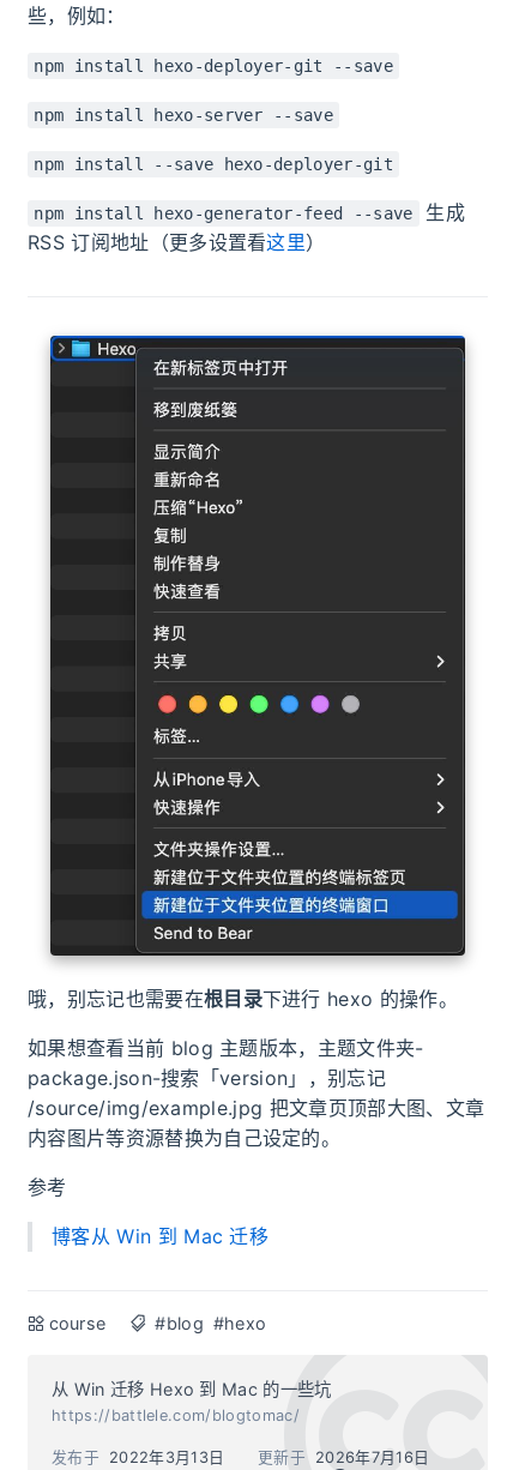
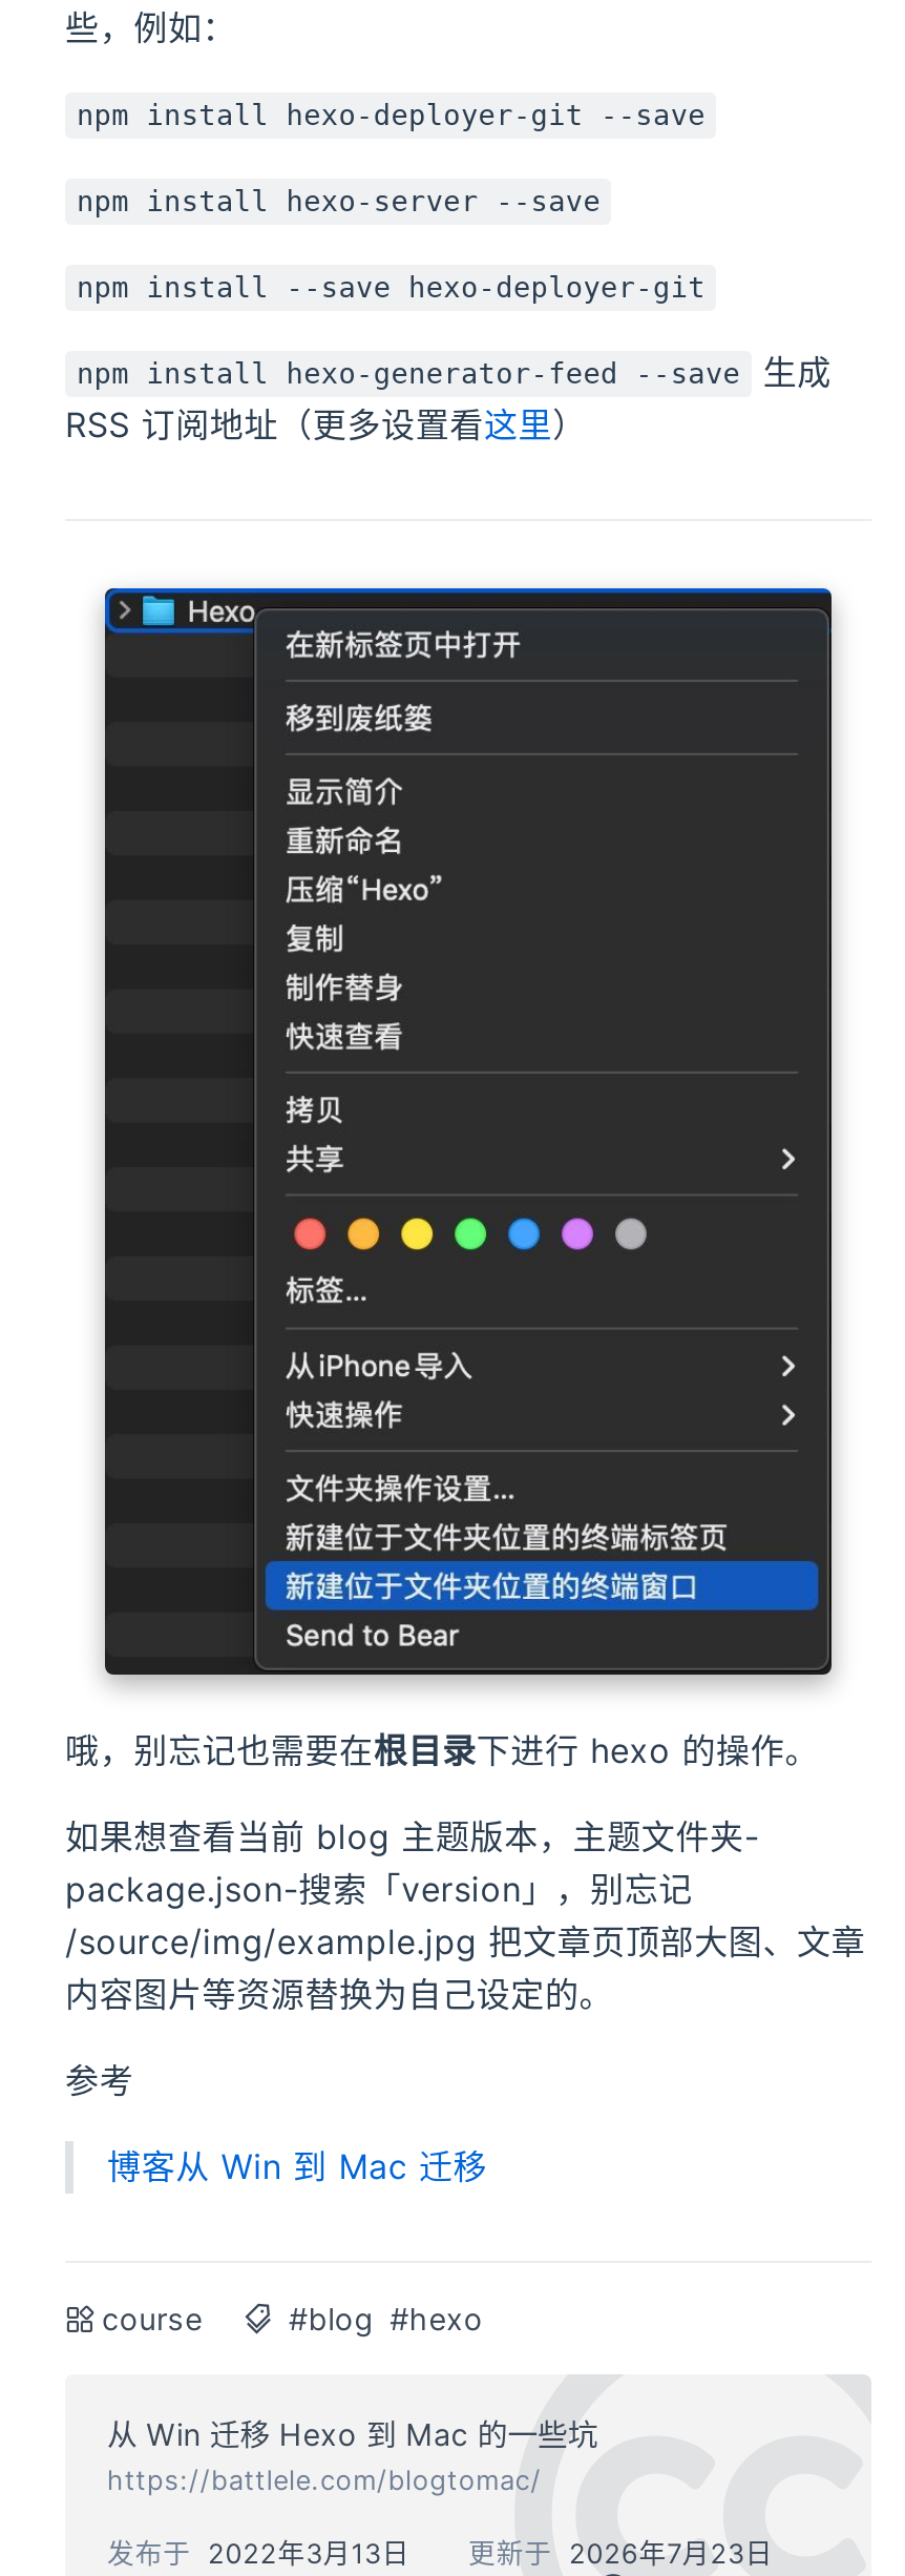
[258,1449,429,1467] 更新于 2026年7月16日 -> [468,2539,773,2570] 更新于 2026年7月23日

